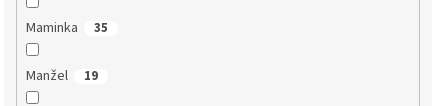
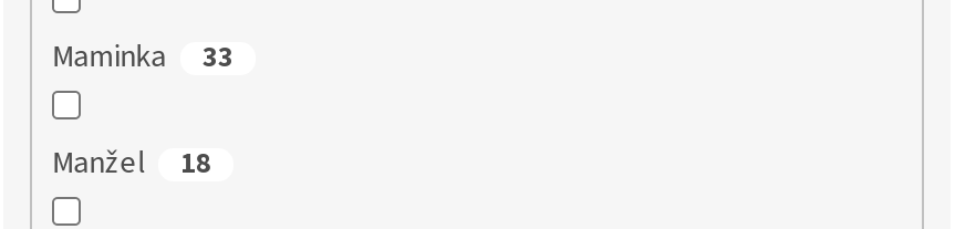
[26,18,108,38] Maminka 35 -> [52,36,233,80] Maminka 33
[26,66,98,86] Manžel 19 -> [52,142,211,187] Manžel 18

